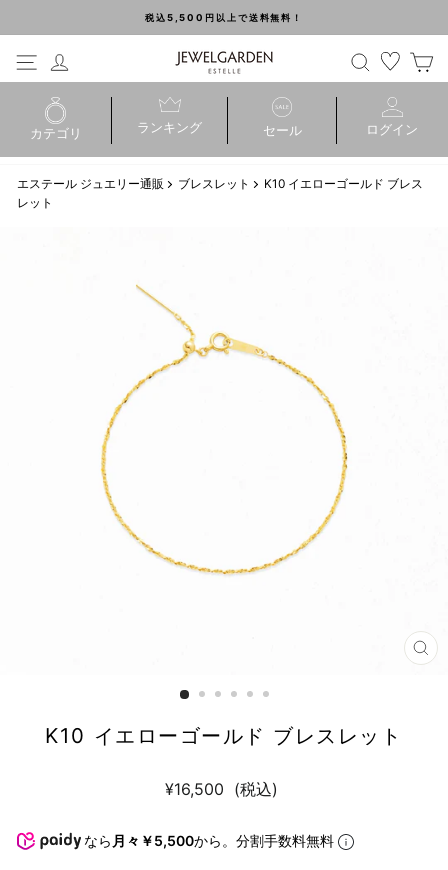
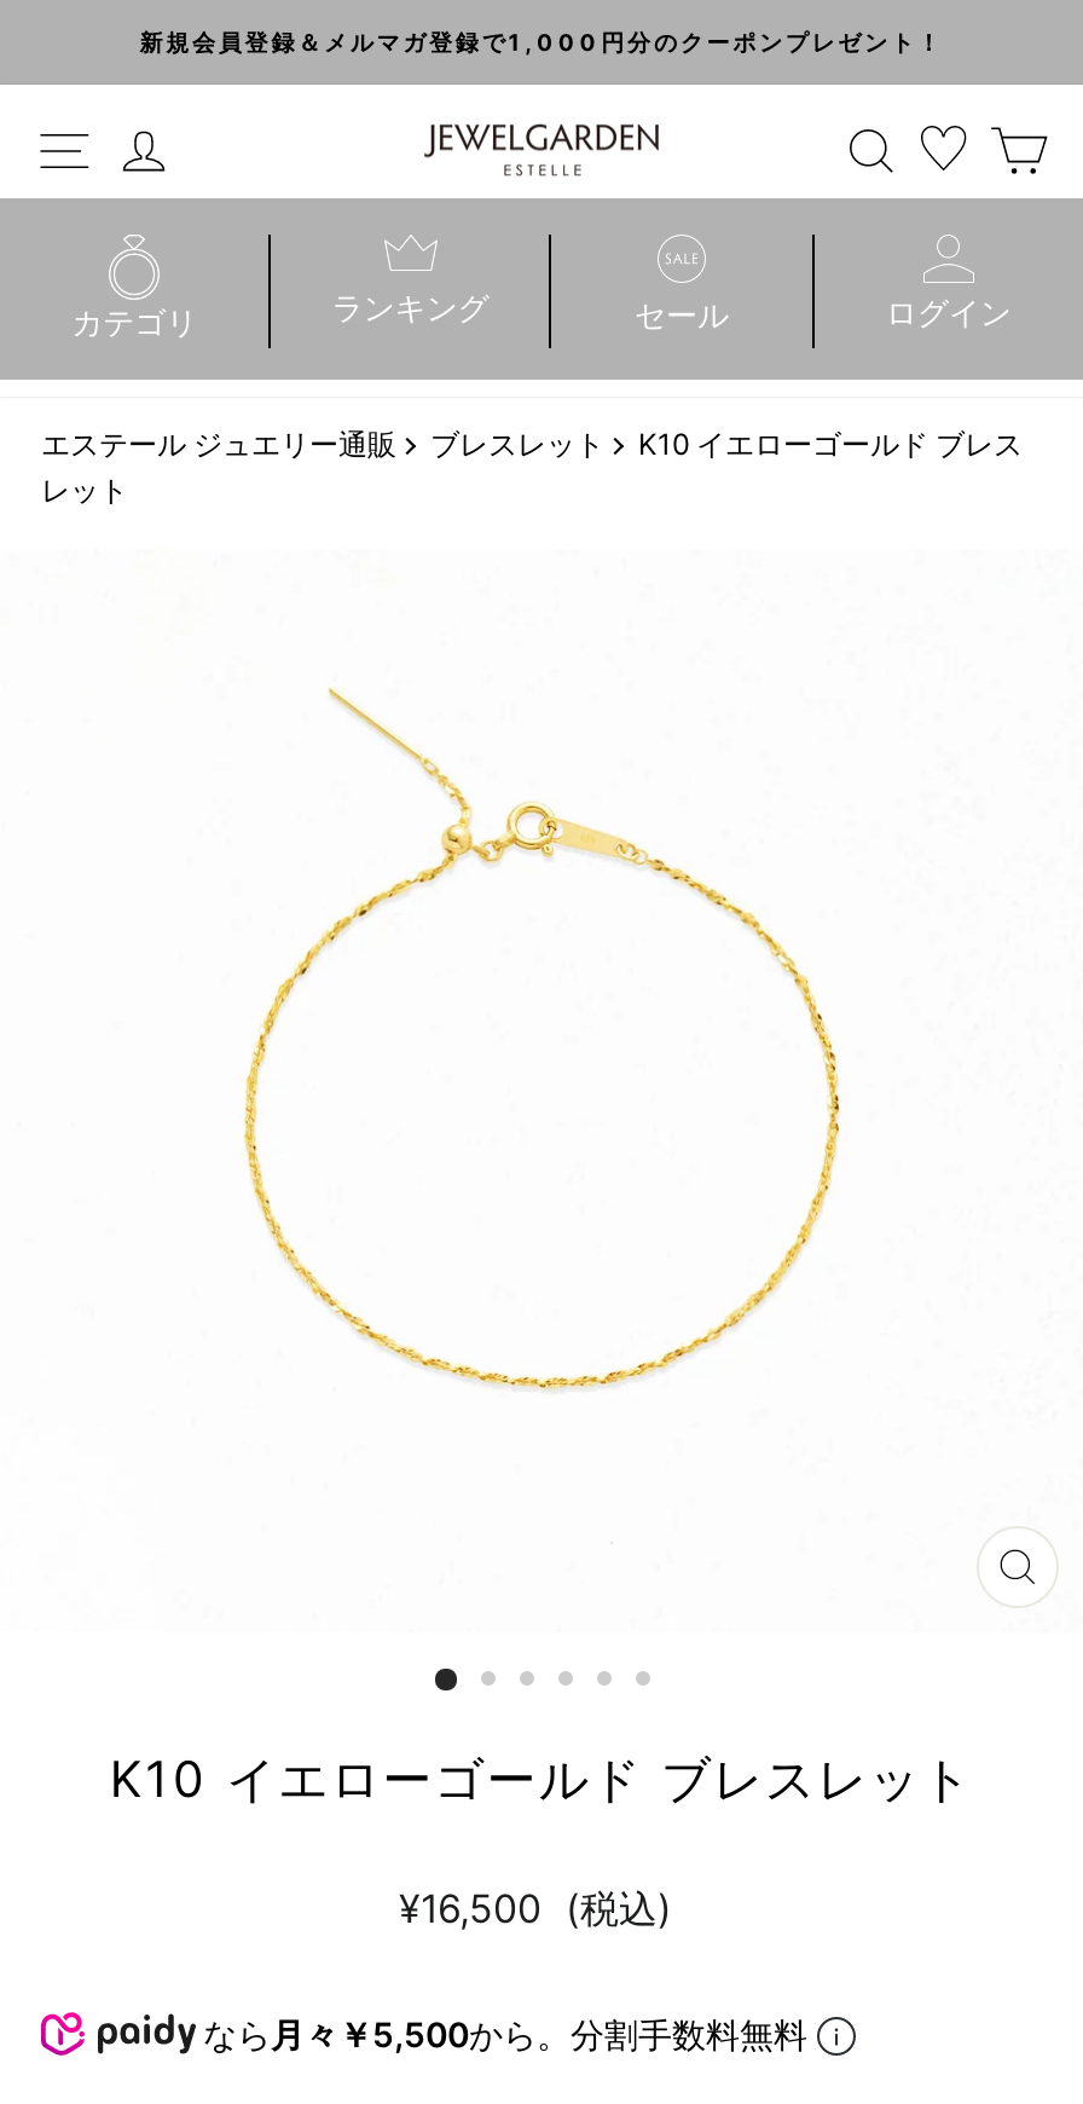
[145,12,303,23] 税込5,500円以上で送料無料！ -> [140,29,943,56] 新規会員登録＆メルマガ登録で1,000円分のクーポンプレゼント！

